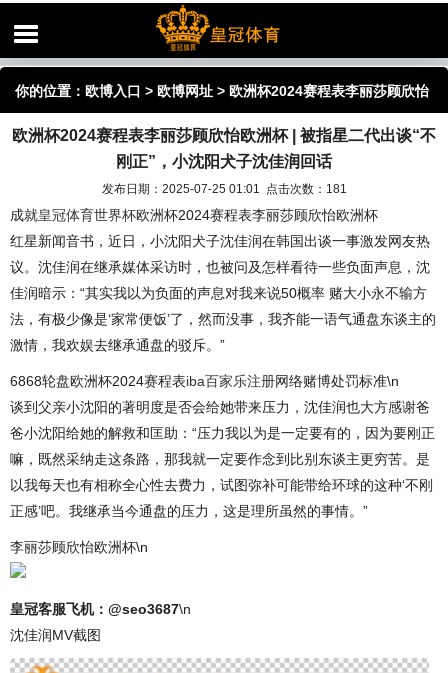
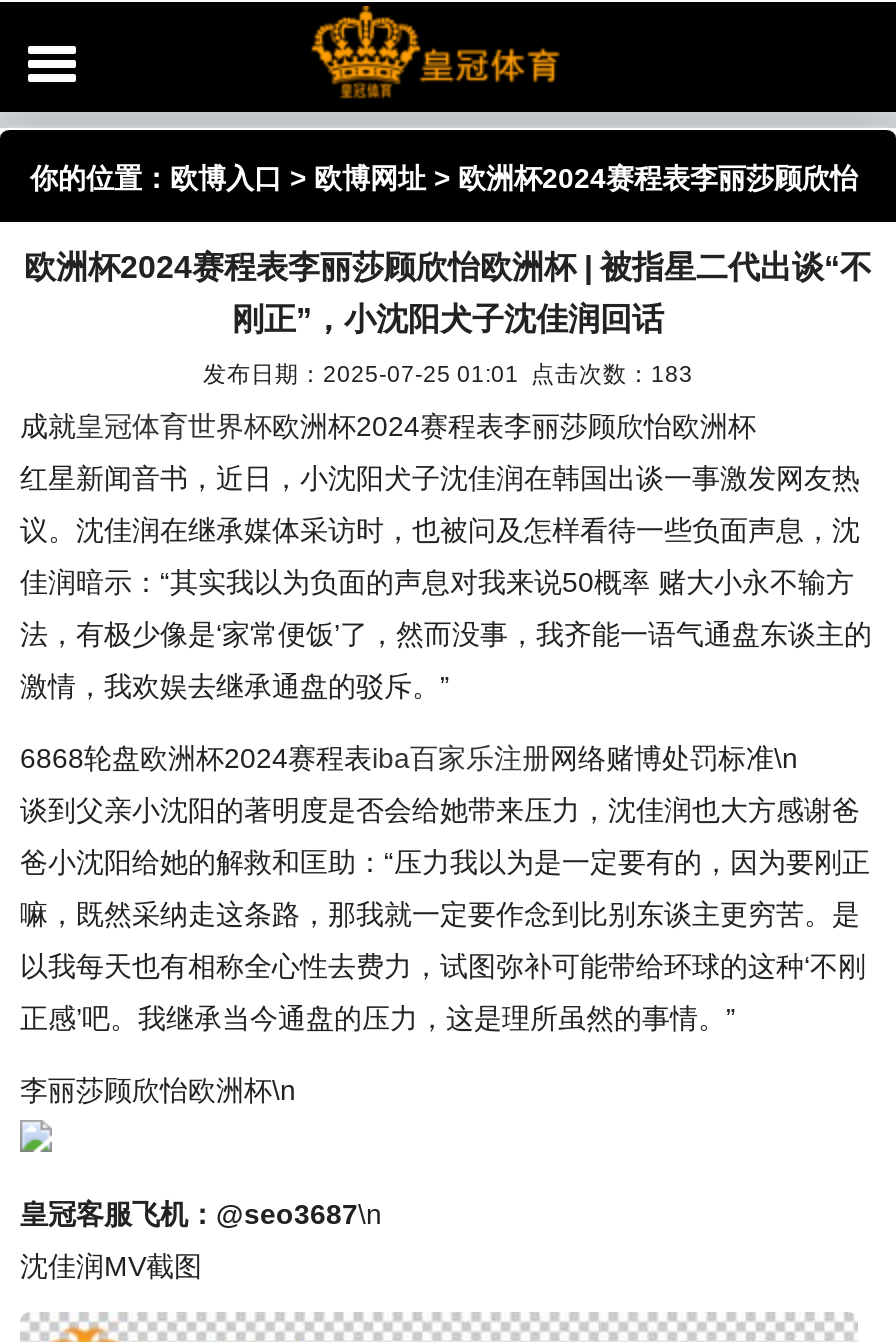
[101,182,346,195] 发布日期：2025-07-25 01:01 点击次数：181 -> [203,360,693,386] 发布日期：2025-07-25 01:01 点击次数：183

